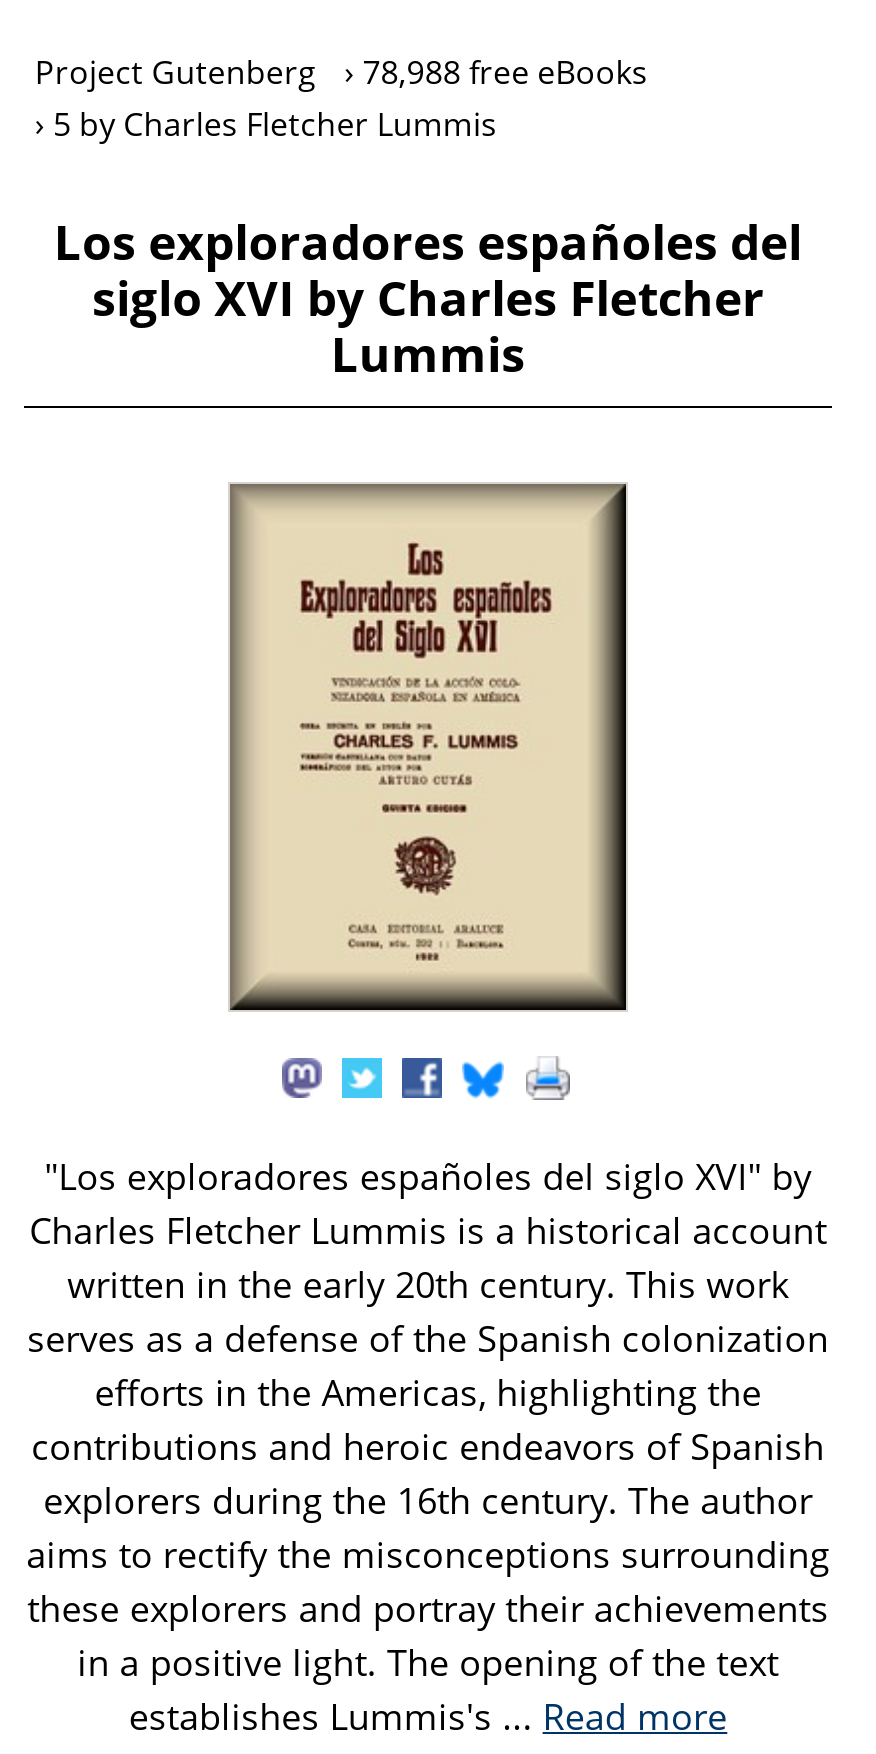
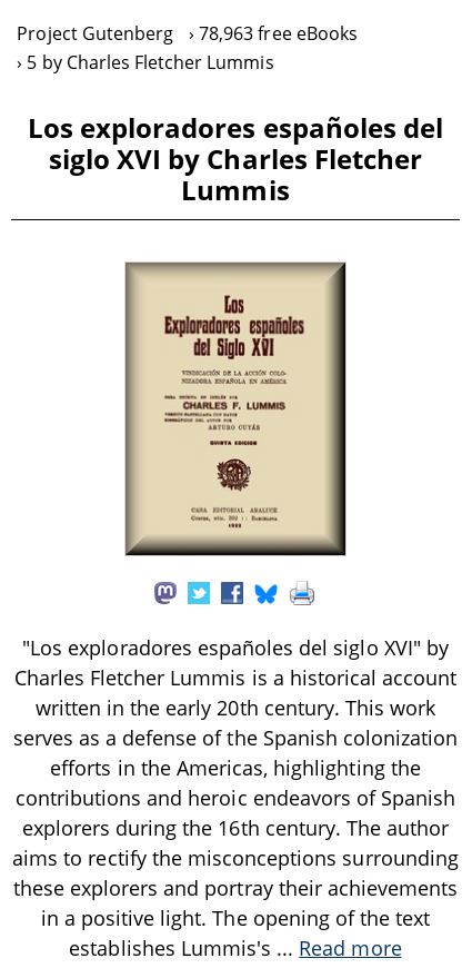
[35,50,648,94] Project Gutenberg 78,988 free eBooks -> [17,21,357,46] Project Gutenberg 78,963 free eBooks

